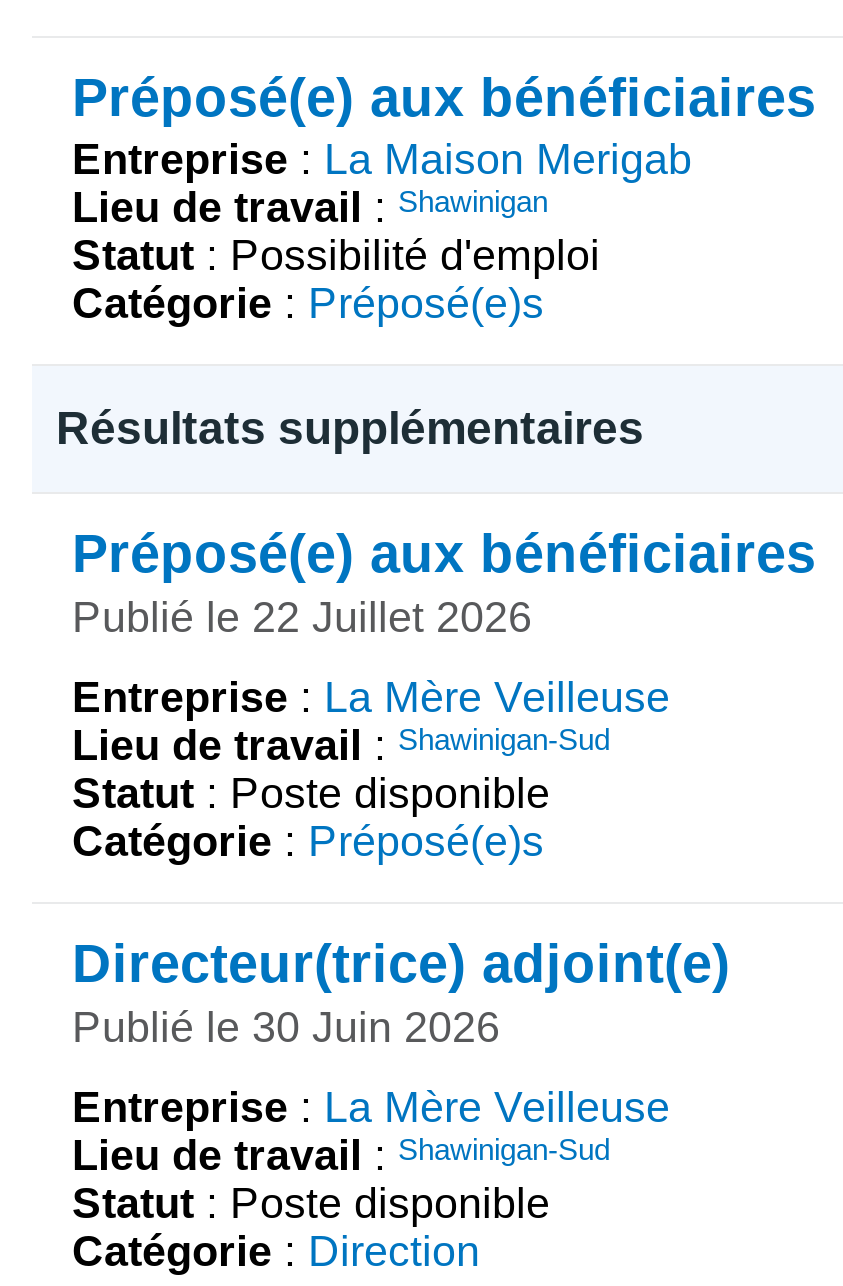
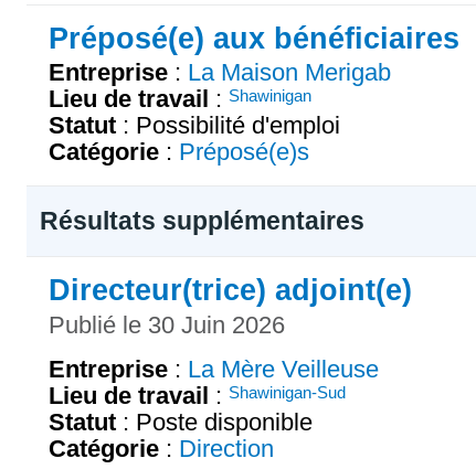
[72,522,816,866] Préposé(e) aux bénéficiaires | Publié le 22 Juillet 2026 | Entreprise: La Mère Veilleuse | Lieu de travail: Shawinigan-Sud | Statut: Poste disponible | Catégorie: Préposé(e)s -> none

